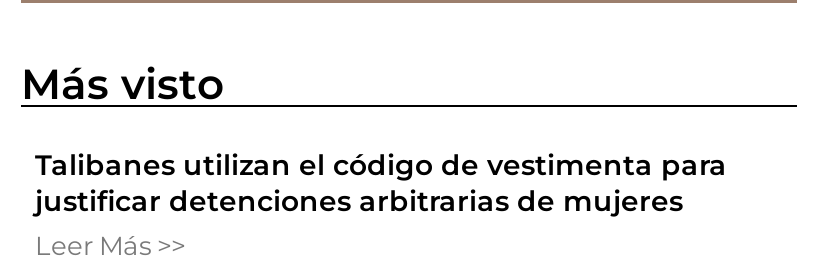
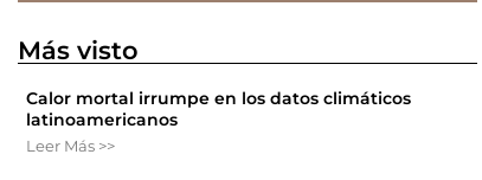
[35,147,727,219] Talibanes utilizan el código de vestimenta para | justificar detenciones arbitrarias de mujeres -> [26,88,411,130] Calor mortal irrumpe en los datos climáticos | latinoamericanos

